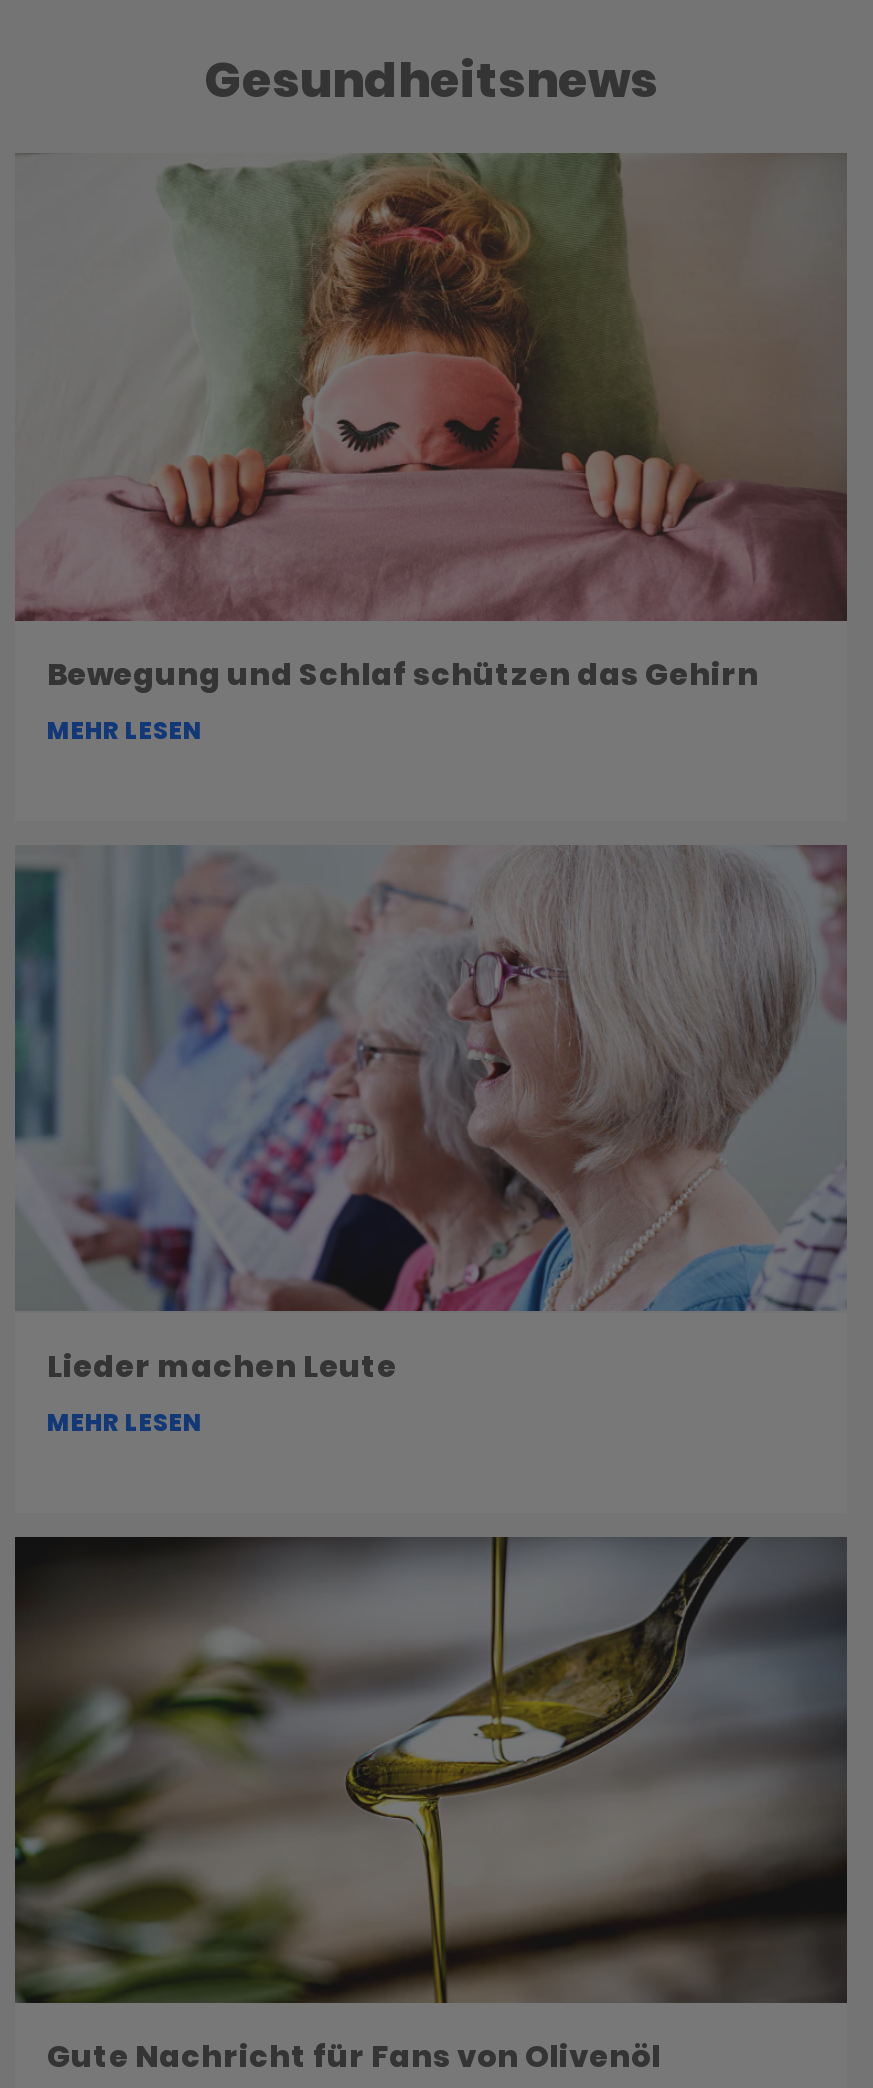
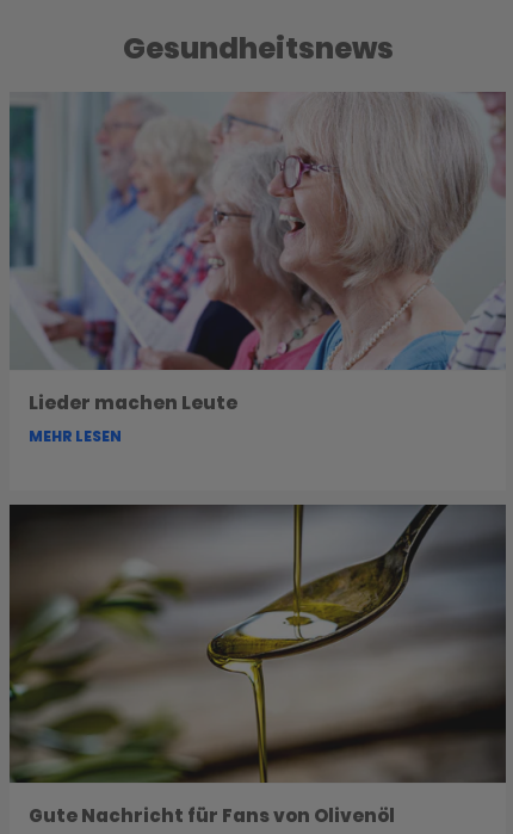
[15,151,849,747] [image] | Bewegung und Schlaf schützen das Gehirn | MEHR LESEN -> none

